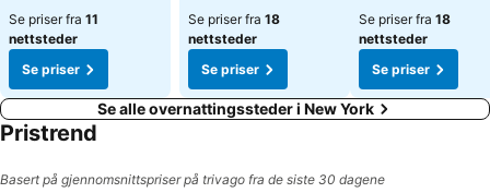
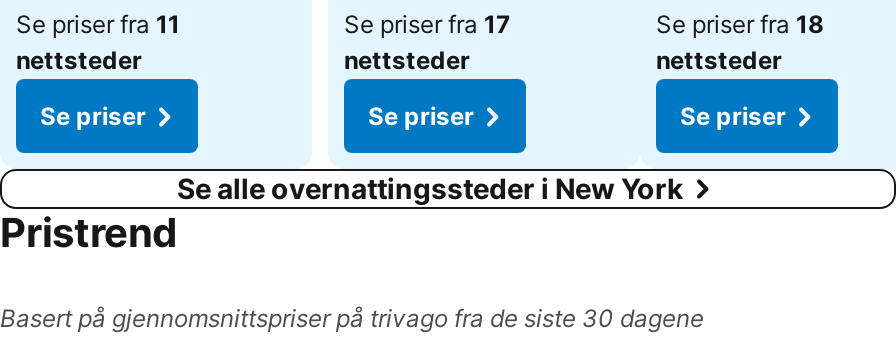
[188,11,280,27] Se priser fra 18 -> [344,9,510,39] Se priser fra 17

